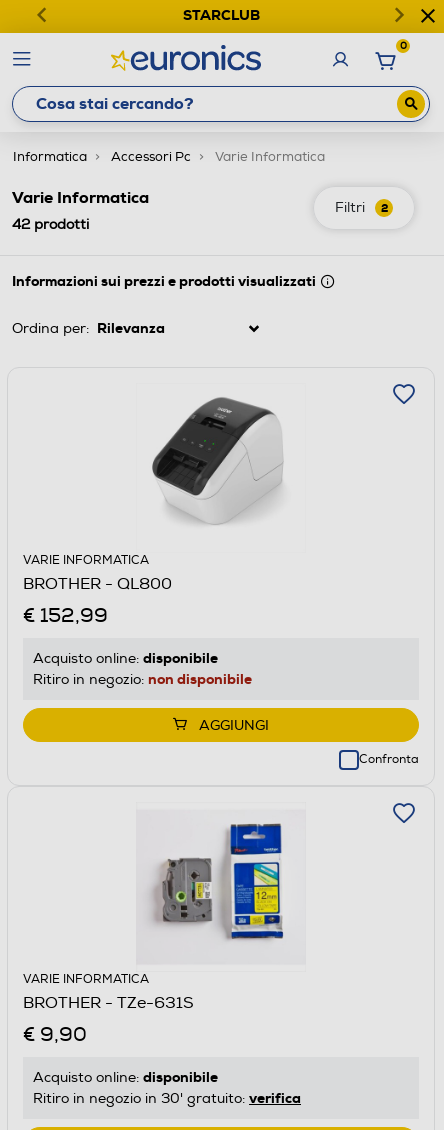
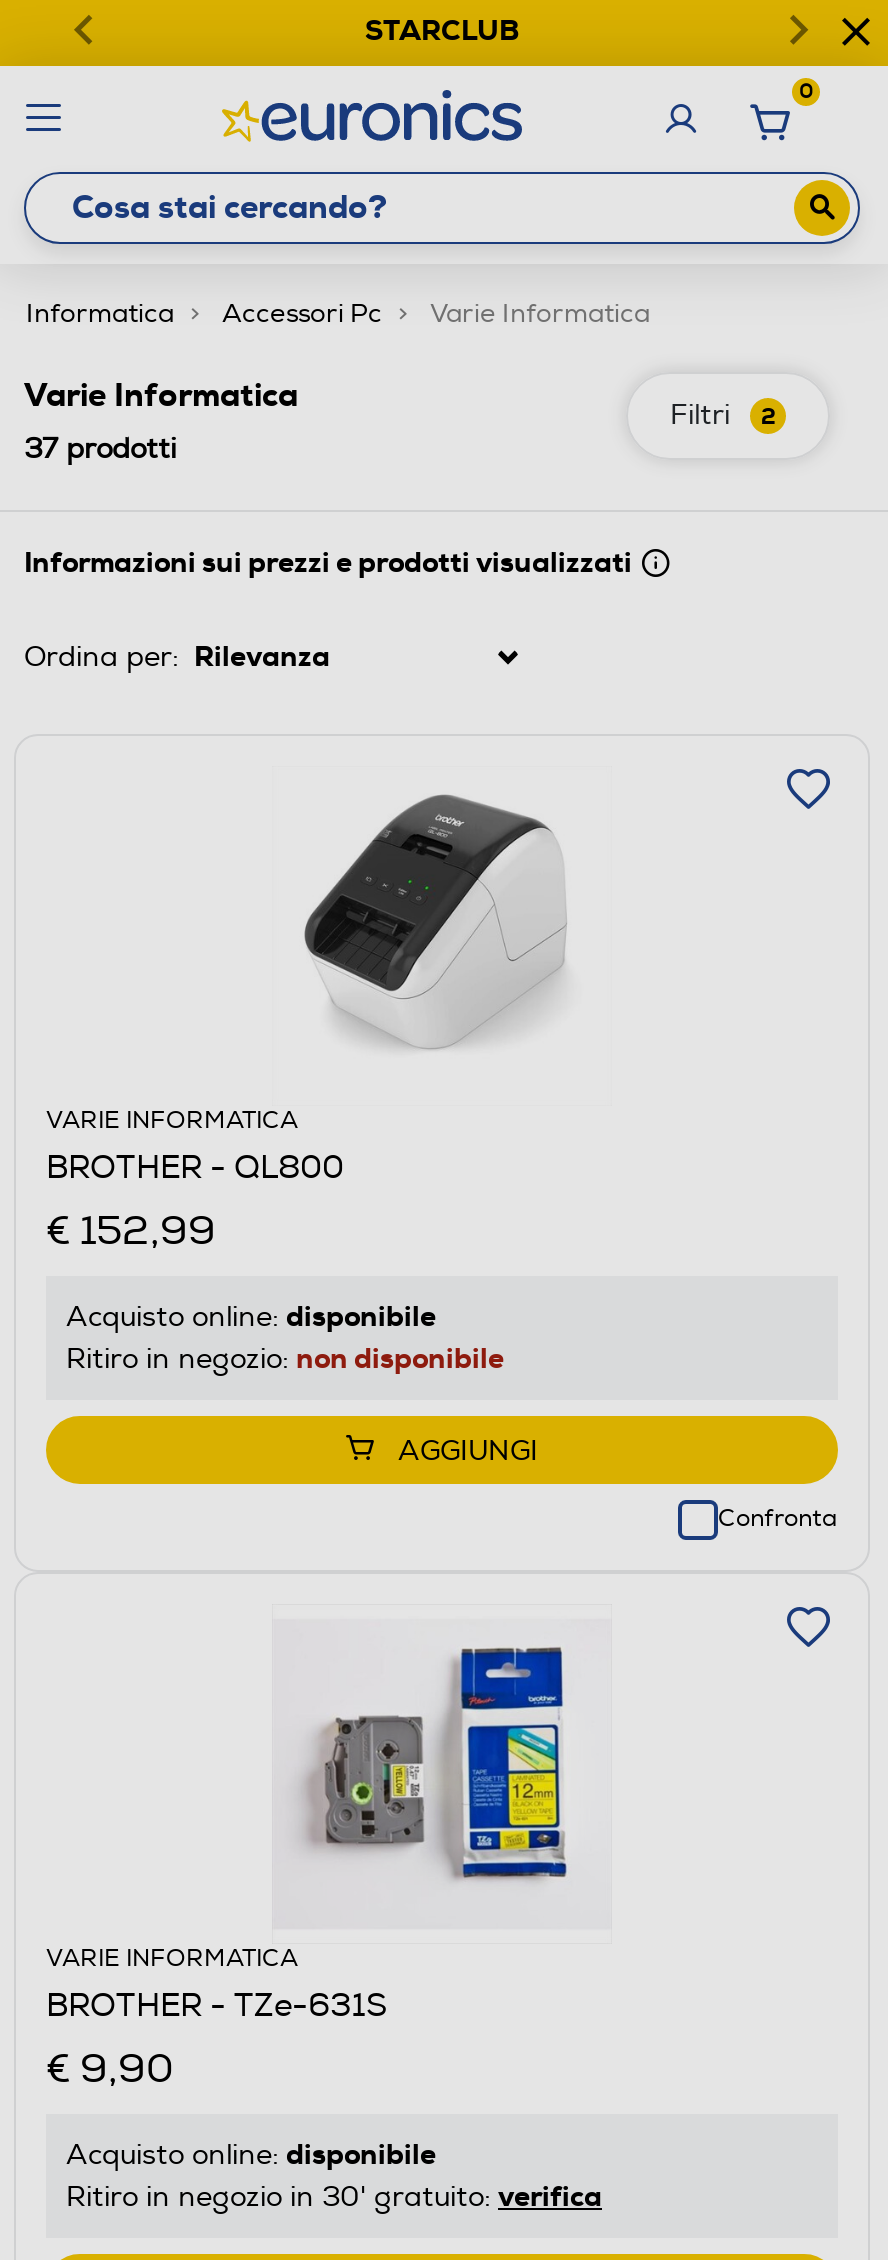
[12,216,89,233] 42 prodotti -> [24,431,176,465] 37 prodotti

